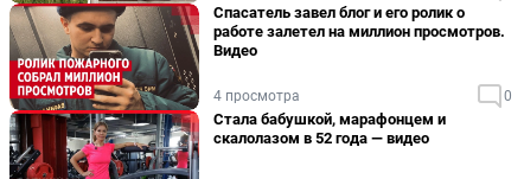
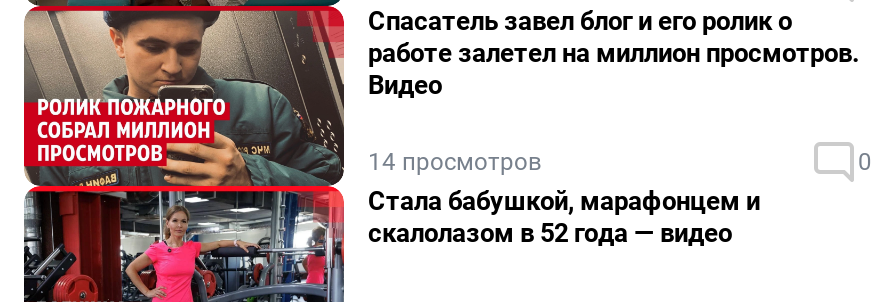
[213,88,300,104] 4 просмотра -> [368,148,542,176] 14 просмотров

